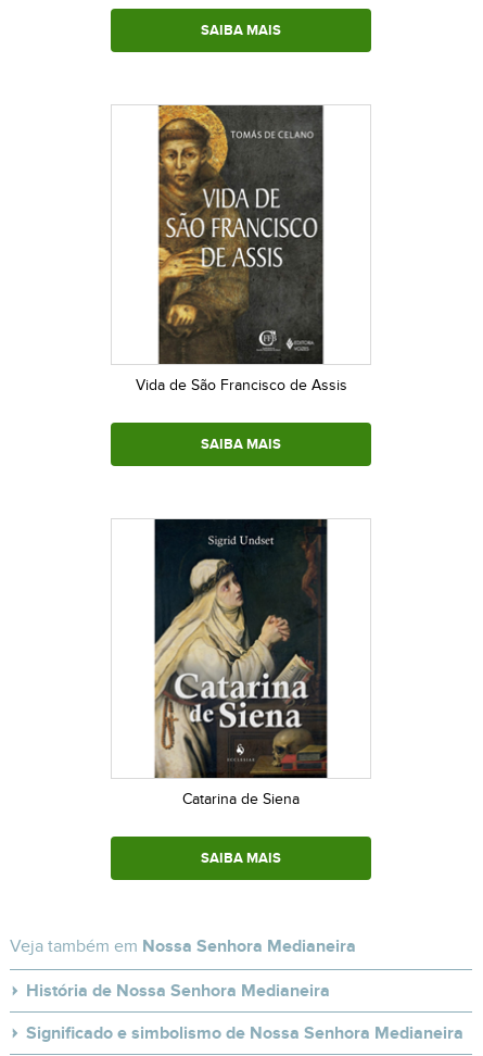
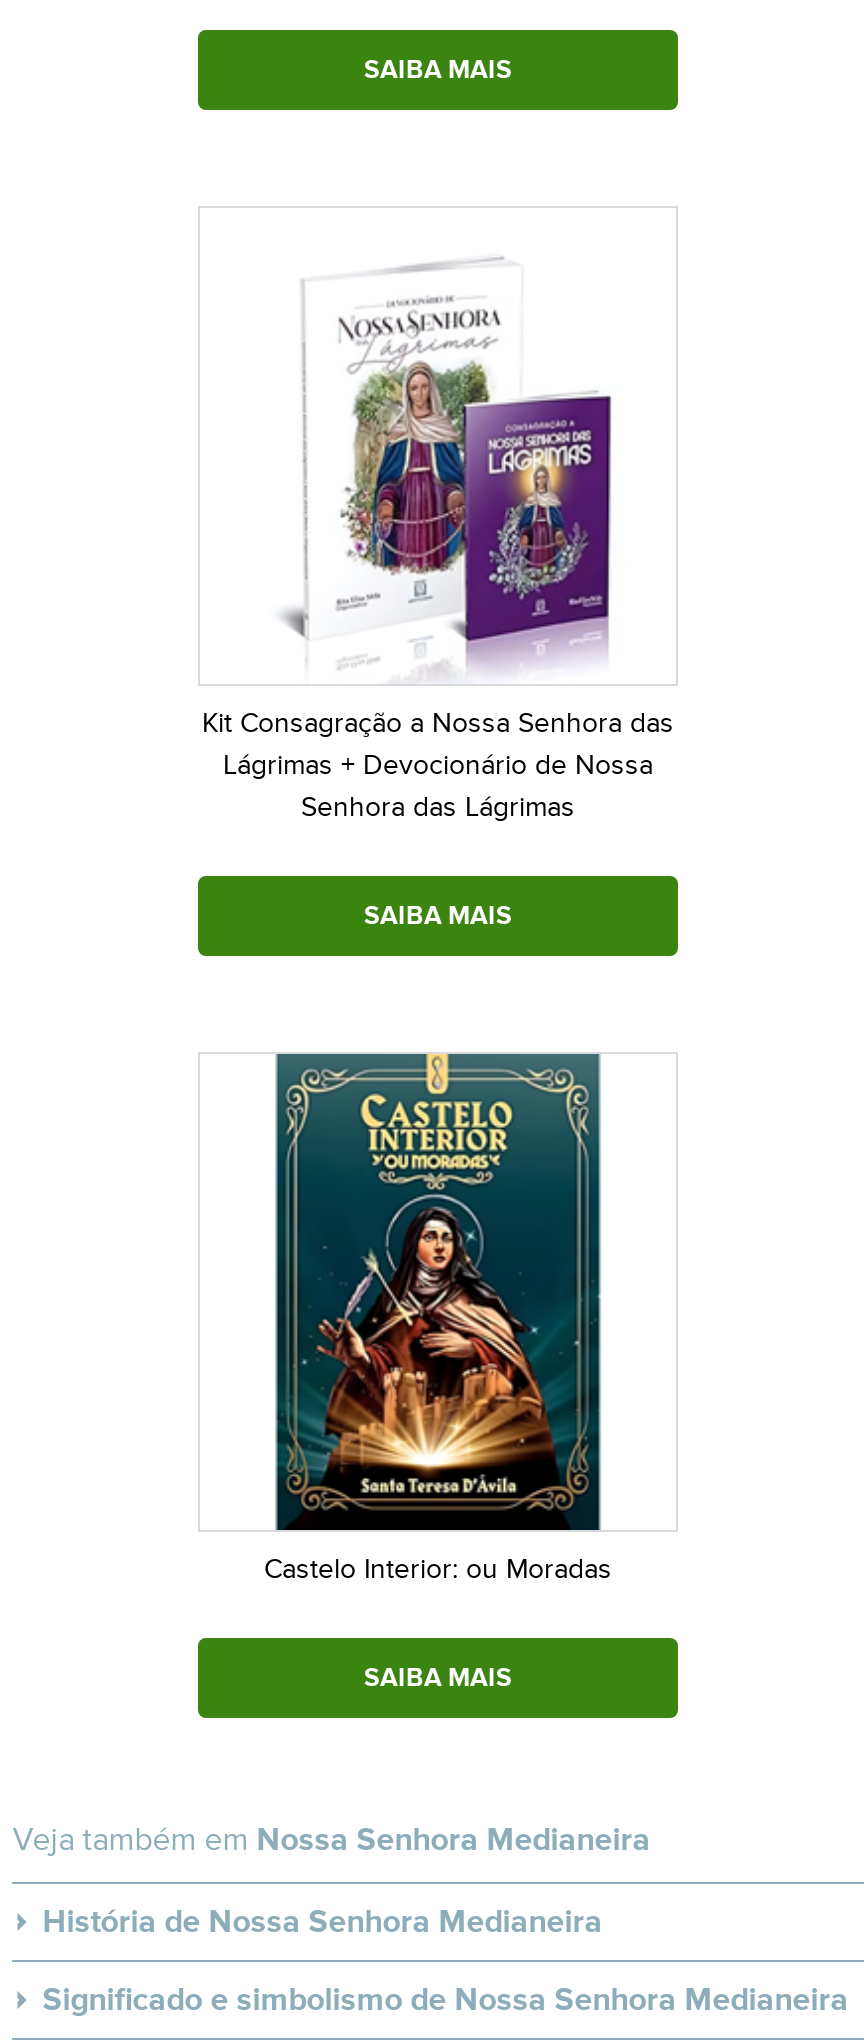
[157,104,334,322] [image] -> [286,292,612,684] [image]
[135,376,347,394] Vida de São Francisco de Assis -> [202,705,674,823] Kit Consagração a Nossa Senhora das | Lágrimas + Devocionário de Nossa | Senhora das Lágrimas
[153,518,329,808] [image] | Catarina de Siena -> [264,1052,612,1585] [image] | Castelo Interior: ou Moradas

